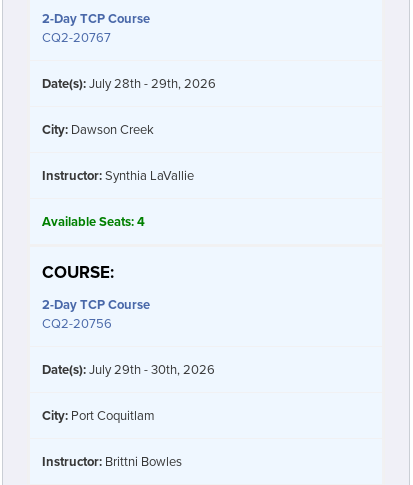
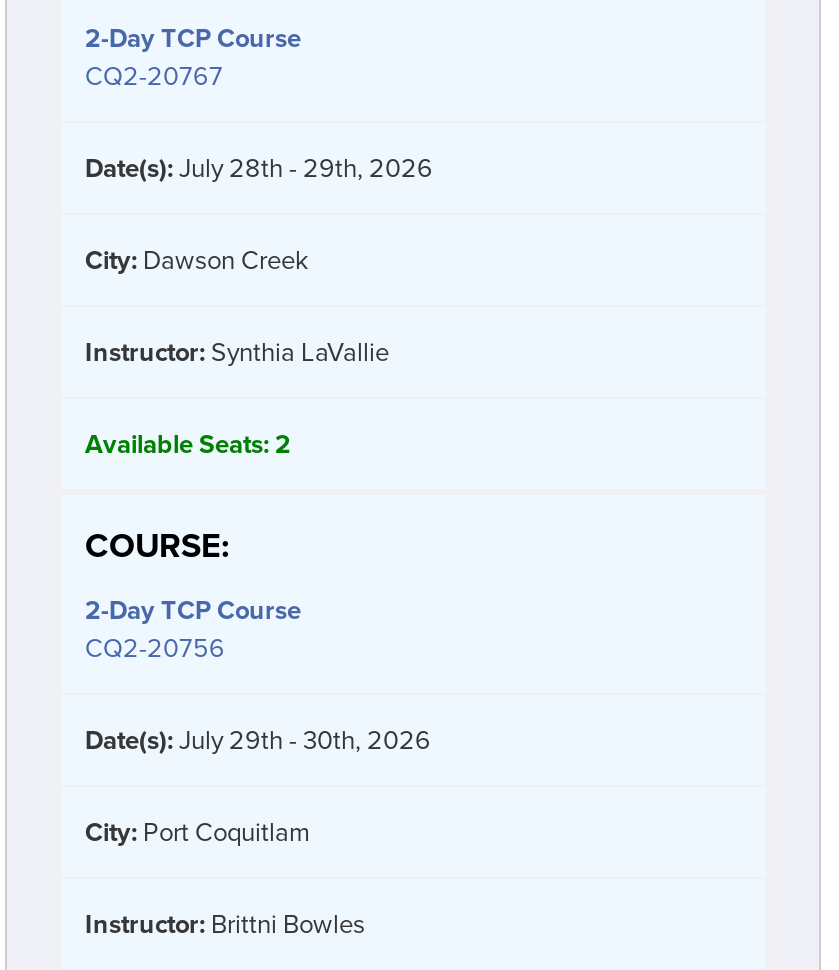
[42,214,145,230] Available Seats: 4 -> [85,428,291,460] Available Seats: 2

